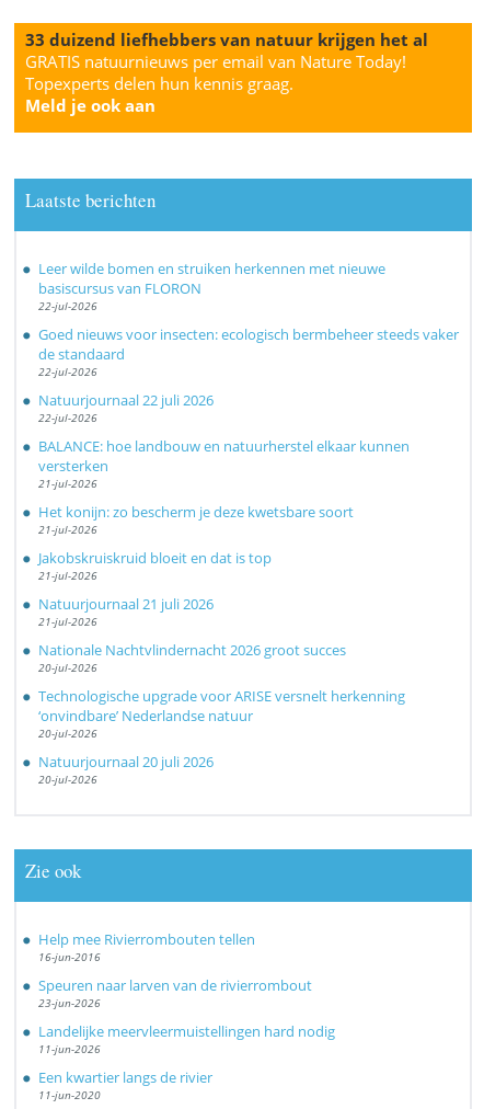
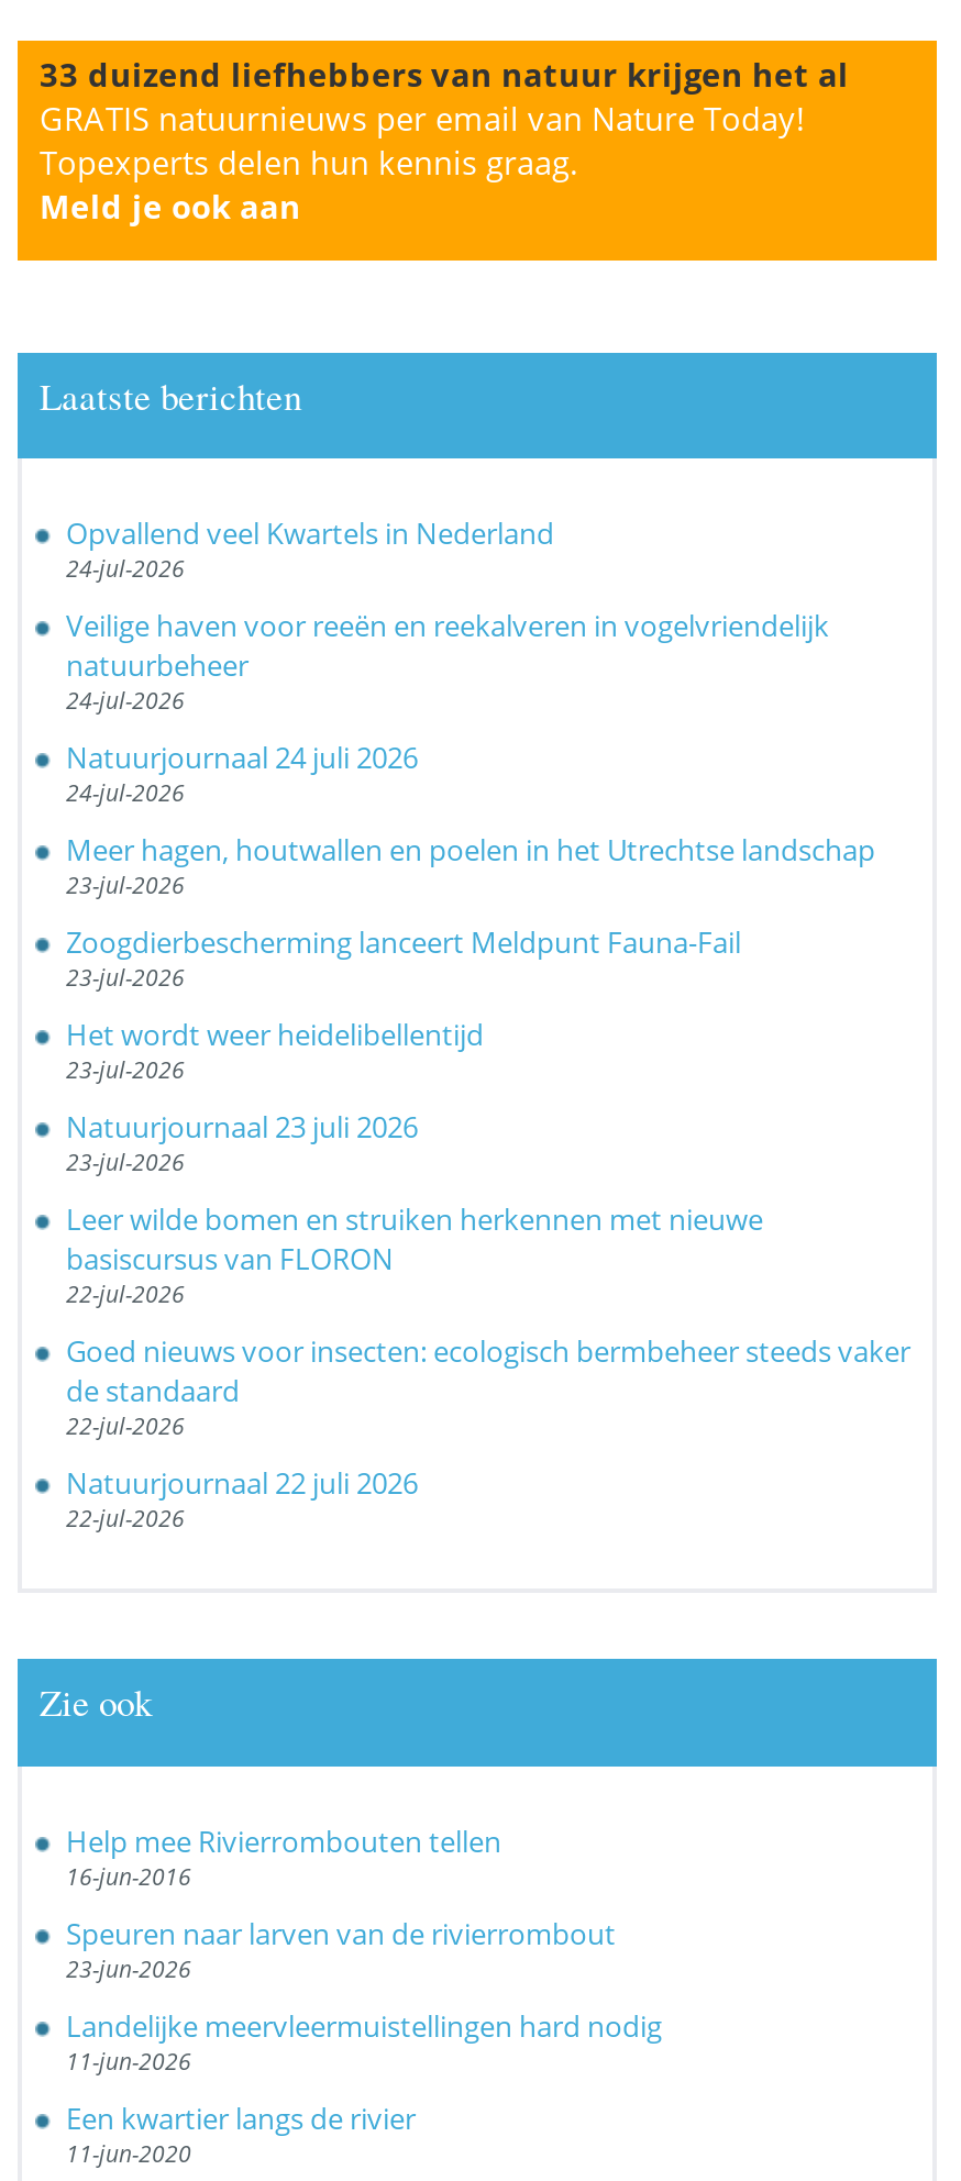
none -> [66,514,875,1178] Opvallend veel Kwartels in Nederland | 24-jul-2026 | Veilige haven voor reeën en reekalveren in vogelvriendelijk | natuurbeheer | 24-jul-2026 | Natuurjournaal 24 juli 2026 | 24-jul-2026 | Meer hagen, houtwallen en poelen in het Utrechtse landschap | 23-jul-2026 | Zoogdierbescherming lanceert Meldpunt Fauna-Fail | 23-jul-2026 | Het wordt weer heidelibellentijd | 23-jul-2026 | Natuurjournaal 23 juli 2026 | 23-jul-2026
moved [38,259,459,425] -> [66,1200,910,1534]: Leer wilde bomen en struiken herkennen met nieuwe | basiscursus van FLORON | 22-jul-2026 | Goed nieuws voor insecten: ecologisch bermbeheer steeds vaker | de standaard | 22-jul-2026 | Natuurjournaal 22 juli 2026 | 22-jul-2026
[38,436,410,787] BALANCE: hoe landbouw en natuurherstel elkaar kunnen | versterken | 21-jul-2026 | Het konijn: zo bescherm je deze kwetsbare soort | 21-jul-2026 | Jakobskruiskruid bloeit en dat is top | 21-jul-2026 | Natuurjournaal 21 juli 2026 | 21-jul-2026 | Nationale Nachtvlindernacht 2026 groot succes | 20-jul-2026 | Technologische upgrade voor ARISE versnelt herkenning | ‘onvindbare’ Nederlandse natuur | 20-jul-2026 | Natuurjournaal 20 juli 2026 | 20-jul-2026 -> none

